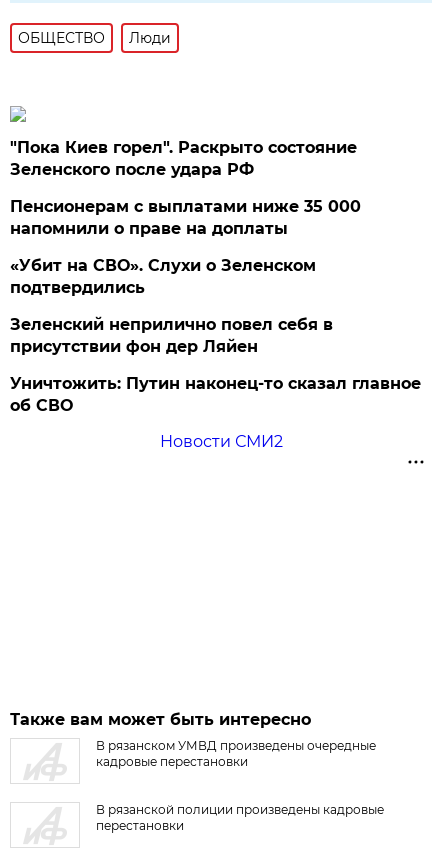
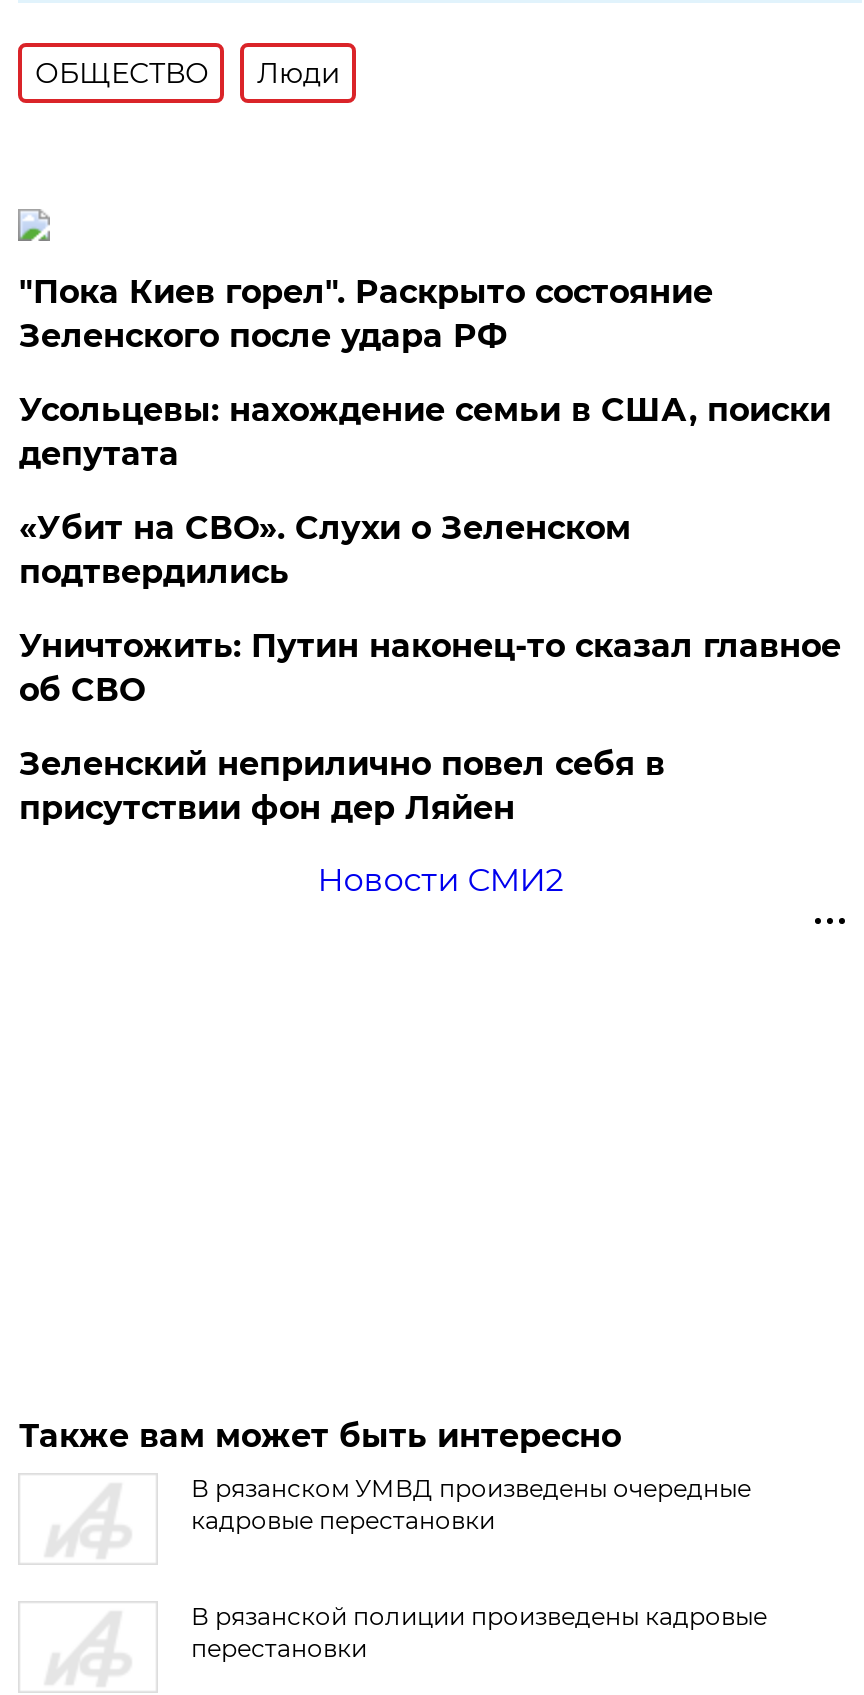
[10,197,361,238] Пенсионерам с выплатами ниже 35 000 | напомнили о праве на доплаты -> [19,391,831,473] Усольцевы: нахождение семьи в США, поиски | депутата
moved [10,315,333,356] -> [19,745,665,827]: Зеленский неприлично повел cебя в | присутствии фон дер Ляйен
moved [10,374,421,415] -> [19,627,841,709]: Уничтожить: Путин наконец-то сказал главное | об СВО

